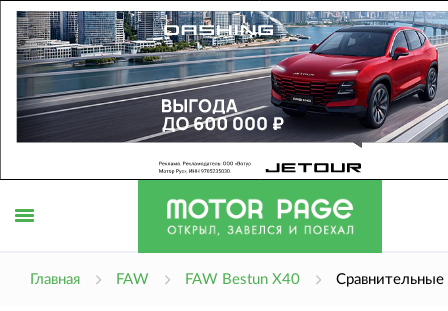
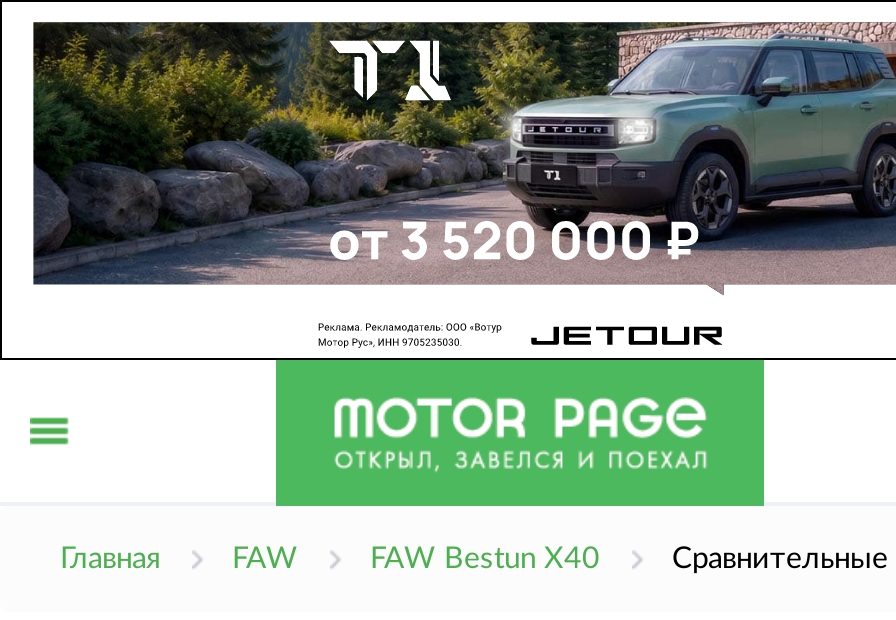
[16,10,445,147] [image] -> [32,20,890,288] [image]

